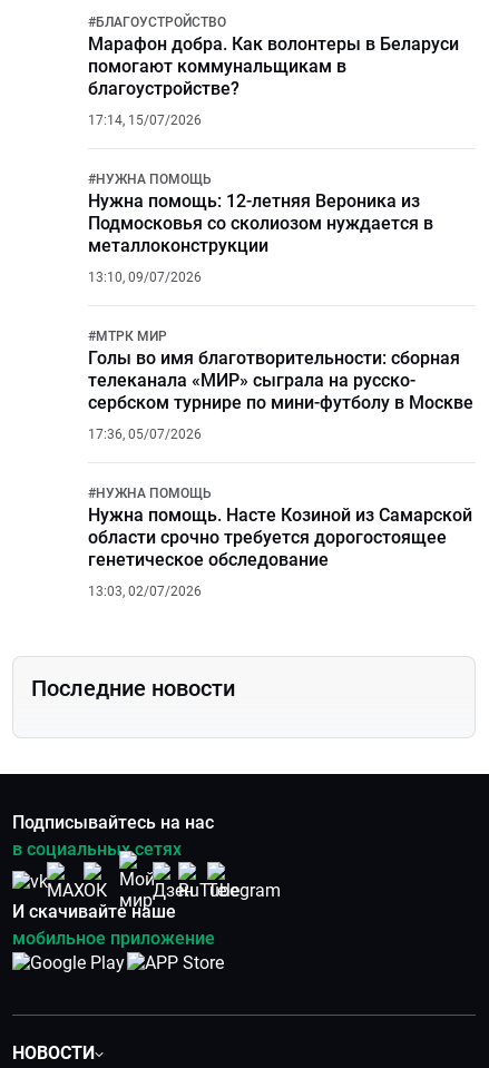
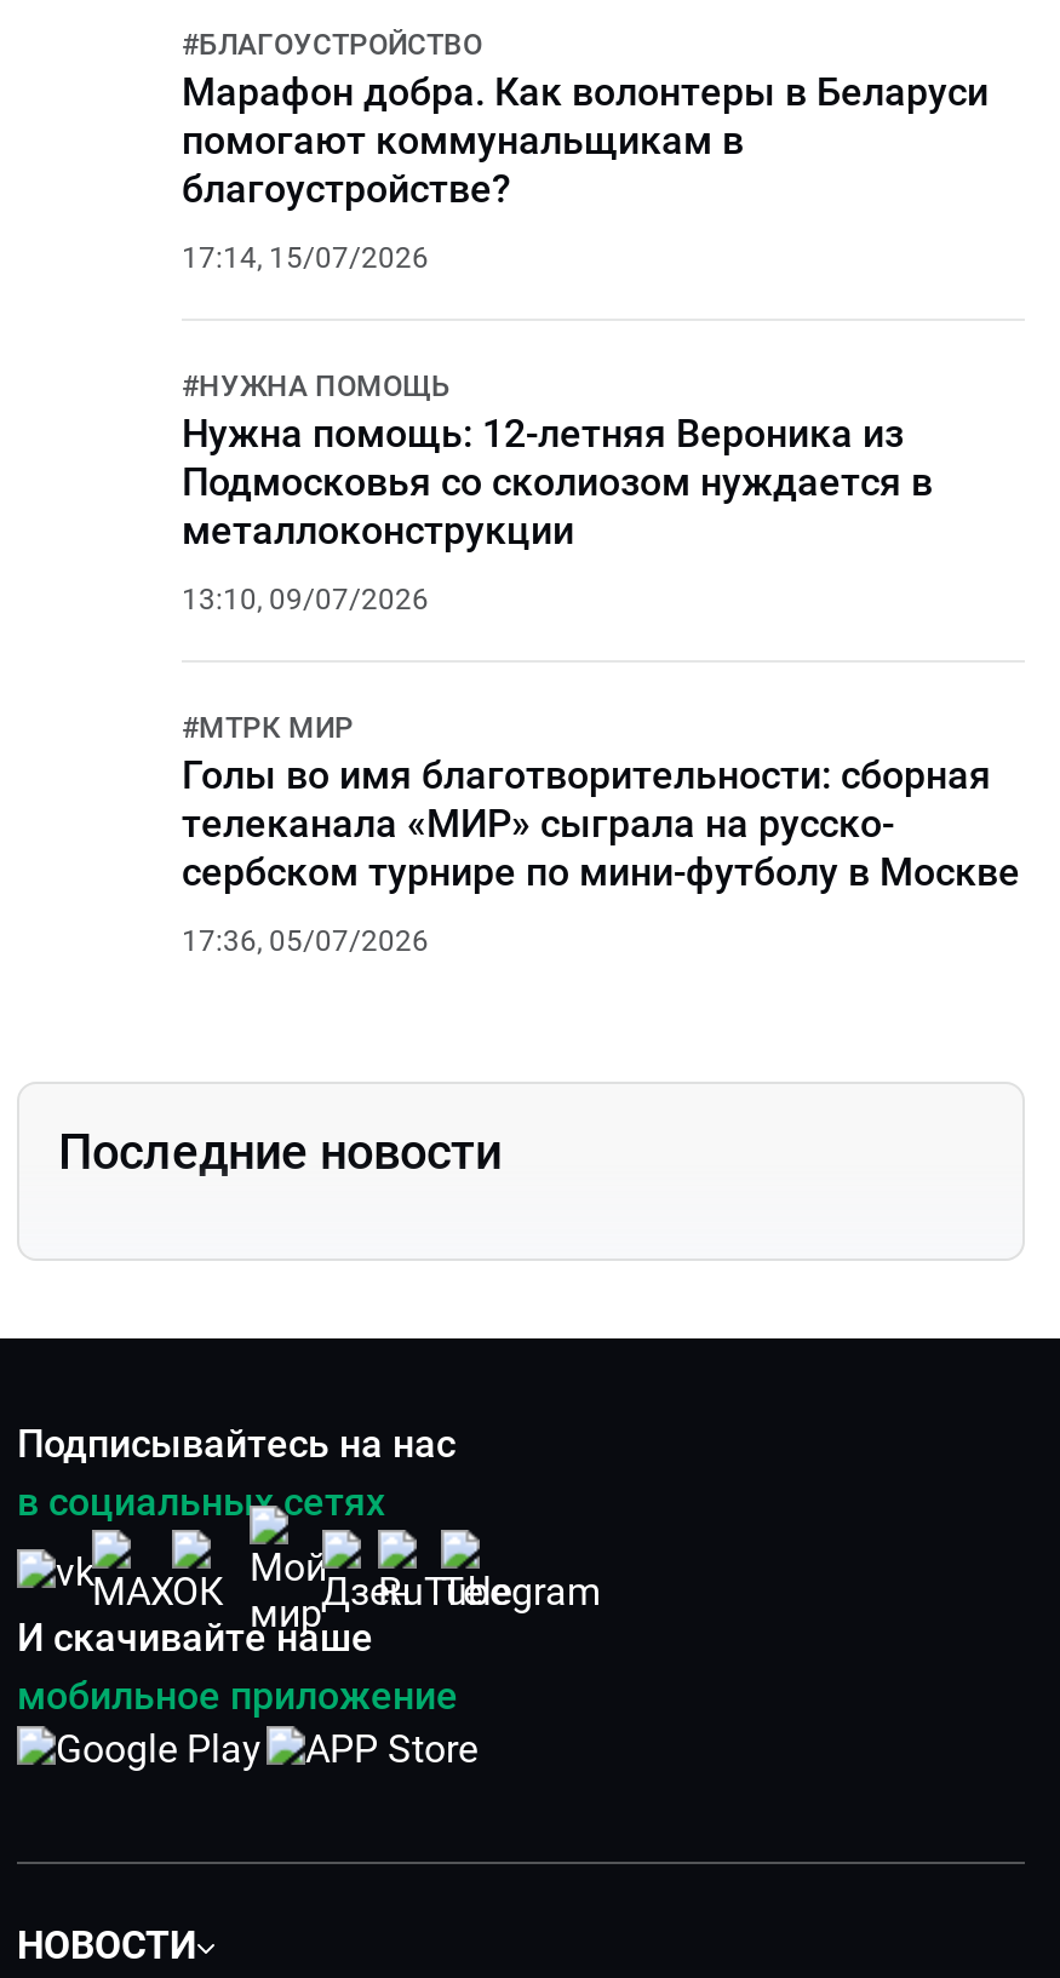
[88,486,472,599] #НУЖНА ПОМОЩЬ | Нужна помощь. Насте Козиной из Самарской | области срочно требуется дорогостоящее | генетическое обследование | 13:03, 02/07/2026 -> none

